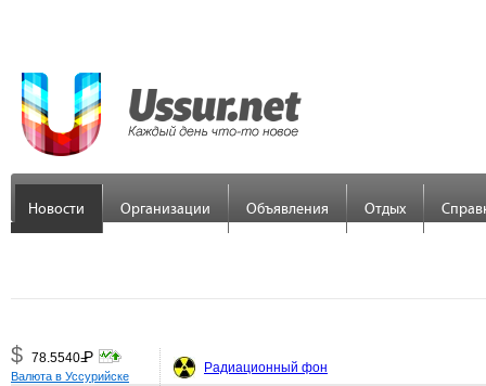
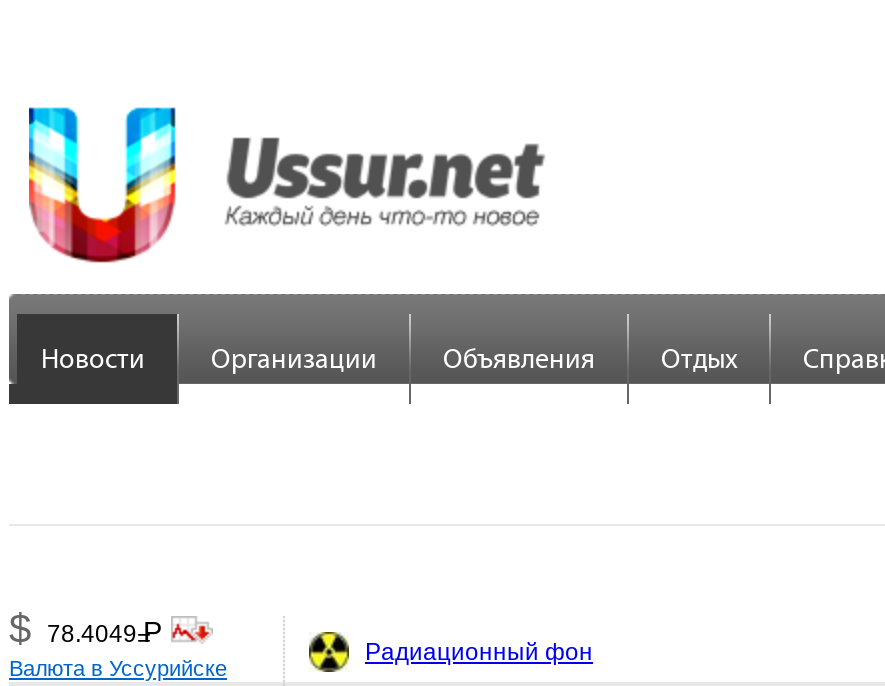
[11,343,93,368] $ 78.5540= Р -> [9,606,161,652] $ 78.4049= Р

